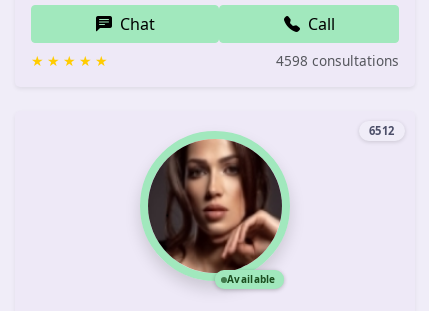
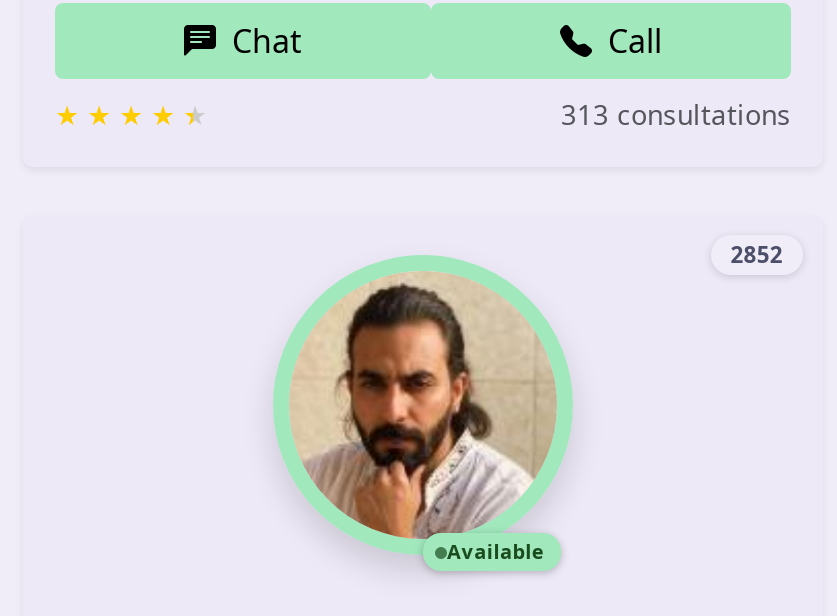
[276,51,399,70] 4598 consultations -> [561,95,791,133] 313 consultations
[369,123,395,138] 6512 -> [731,239,783,269] 2852
[147,140,283,272] [image] -> [289,275,557,537] [image]

